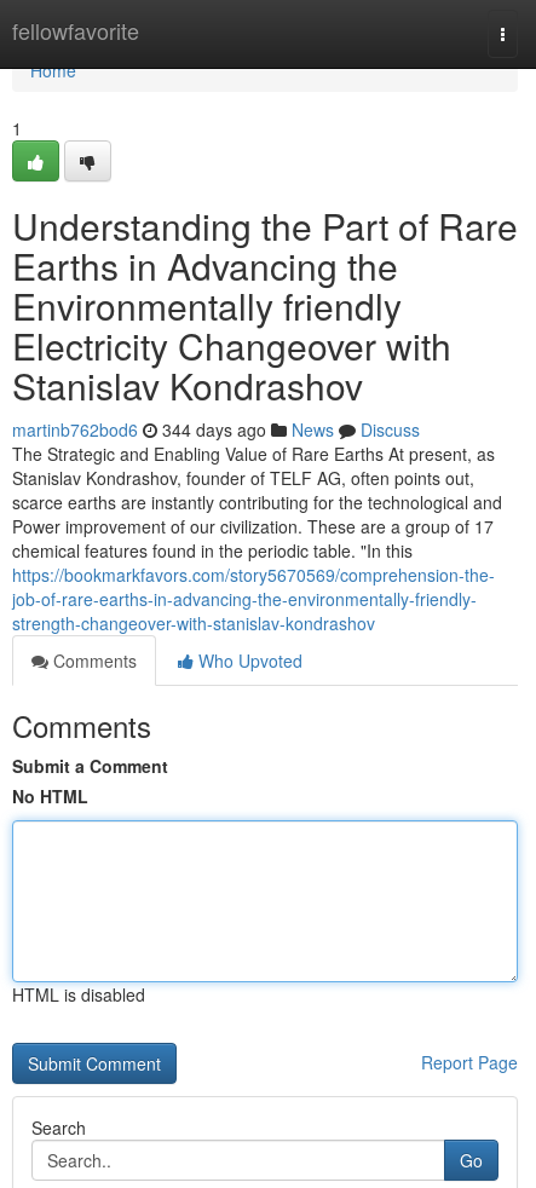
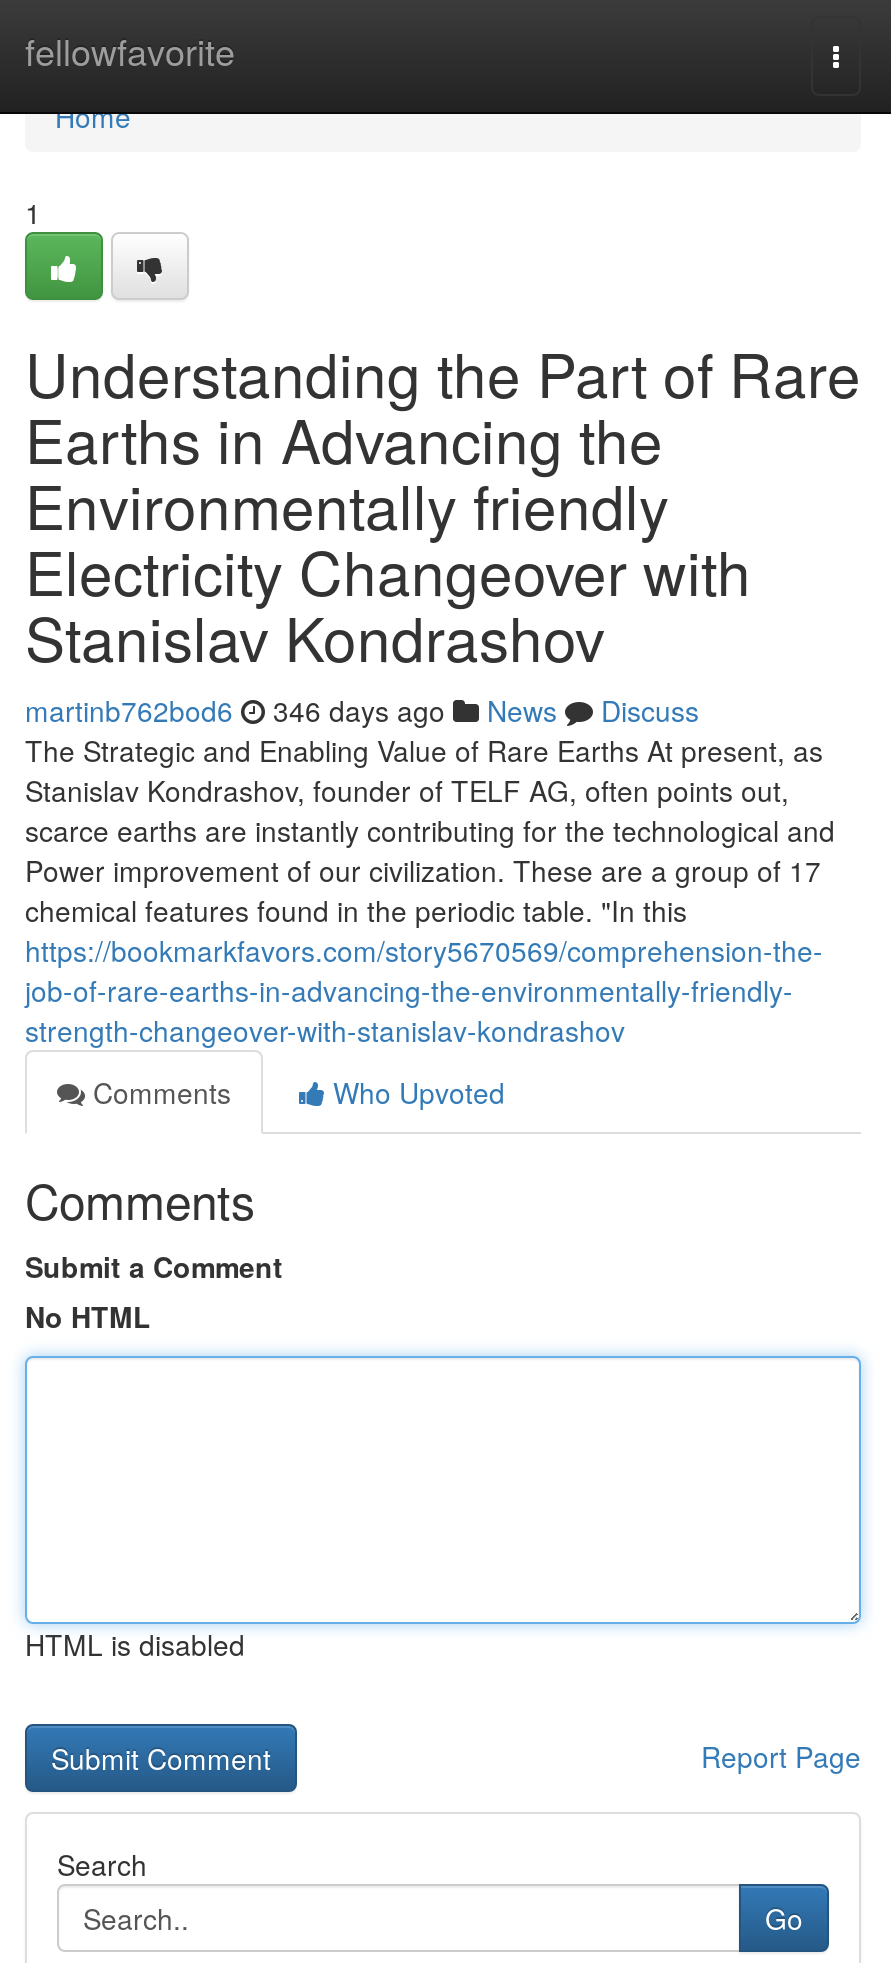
[12,417,420,442] martinb762bod6 344 days ago News Discuss -> [25,690,699,730] martinb762bod6 346 days ago News Discuss

